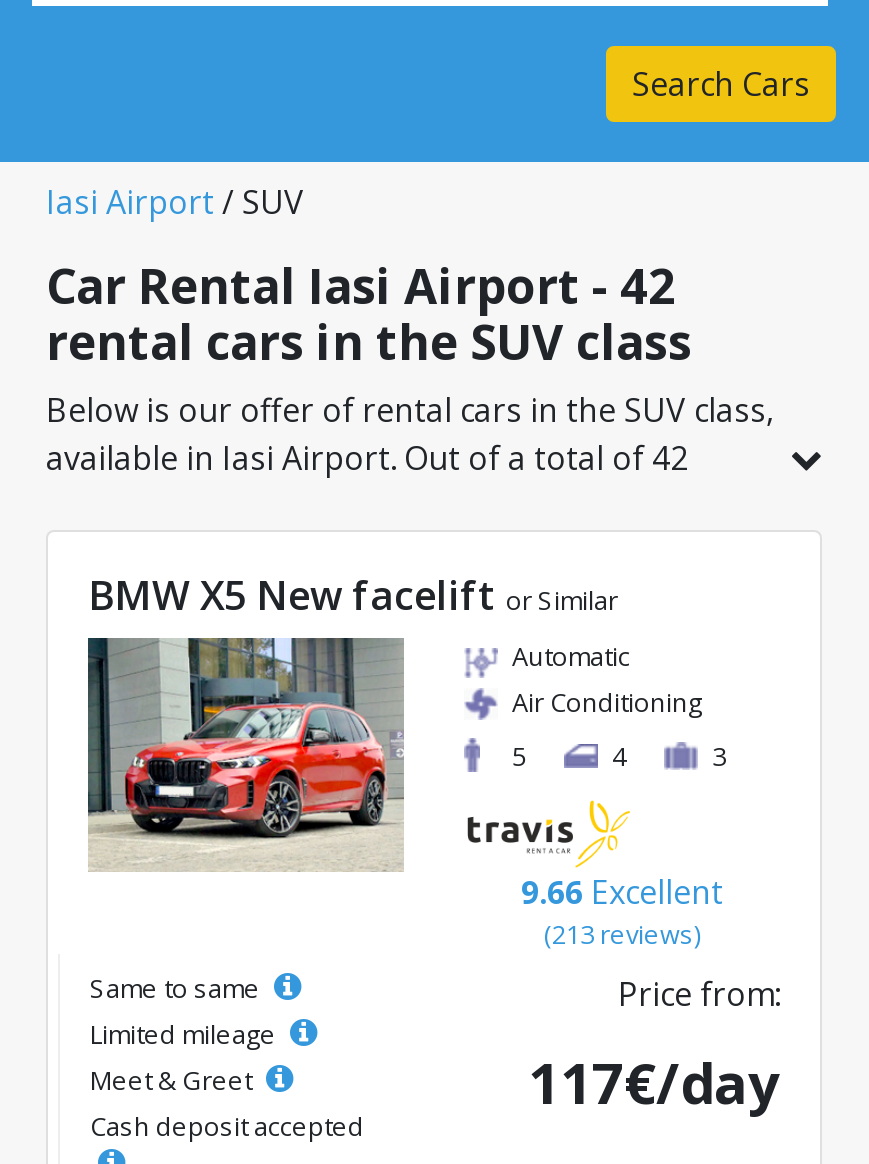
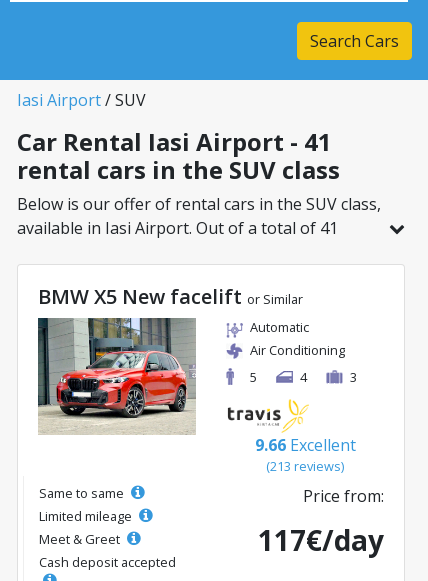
[46,252,676,318] Car Rental Iasi Airport - 42 -> [17,125,332,158] Car Rental Iasi Airport - 41
[46,436,688,480] available in Iasi Airport. Out of a total of 42 -> [17,217,338,239] available in Iasi Airport. Out of a total of 41

